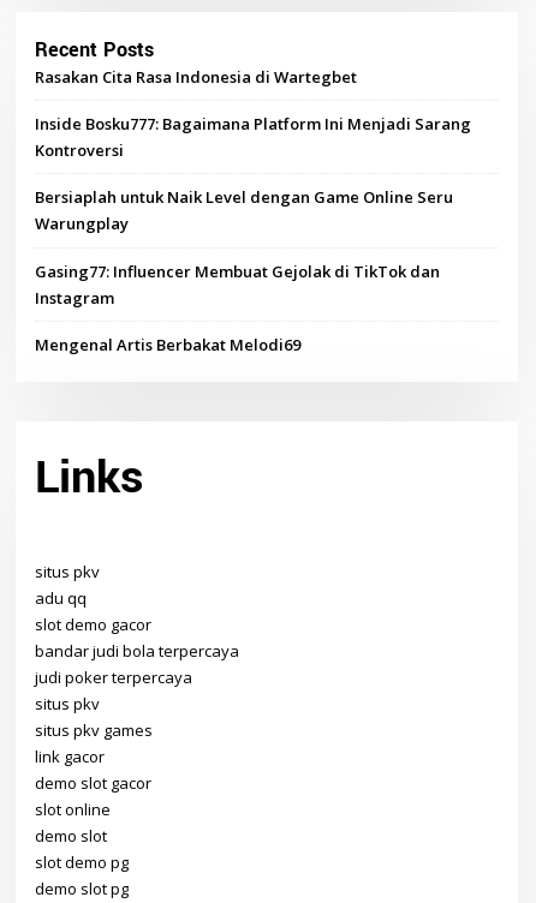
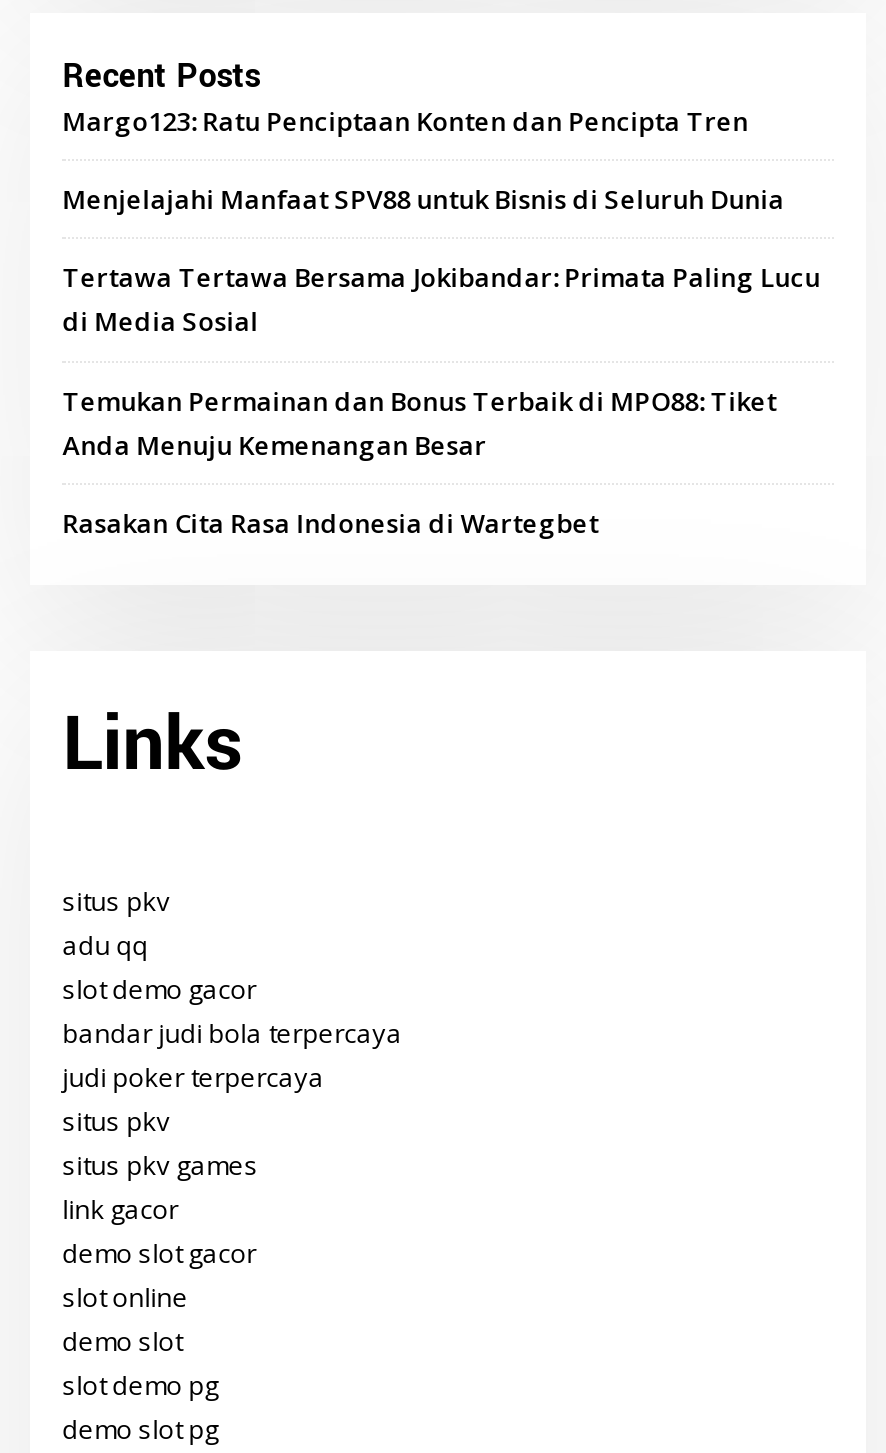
none -> [62,103,820,462] Margo123: Ratu Penciptaan Konten dan Pencipta Tren | Menjelajahi Manfaat SPV88 untuk Bisnis di Seluruh Dunia | Tertawa Tertawa Bersama Jokibandar: Primata Paling Lucu | di Media Sosial | Temukan Permainan dan Bonus Terbaik di MPO88: Tiket | Anda Menuju Kemenangan Besar
moved [35,66,357,88] -> [62,505,598,541]: Rasakan Cita Rasa Indonesia di Wartegbet
[35,113,471,355] Inside Bosku777: Bagaimana Platform Ini Menjadi Sarang | Kontroversi | Bersiaplah untuk Naik Level dengan Game Online Seru | Warungplay | Gasing77: Influencer Membuat Gejolak di TikTok dan | Instagram | Mengenal Artis Berbakat Melodi69 -> none

